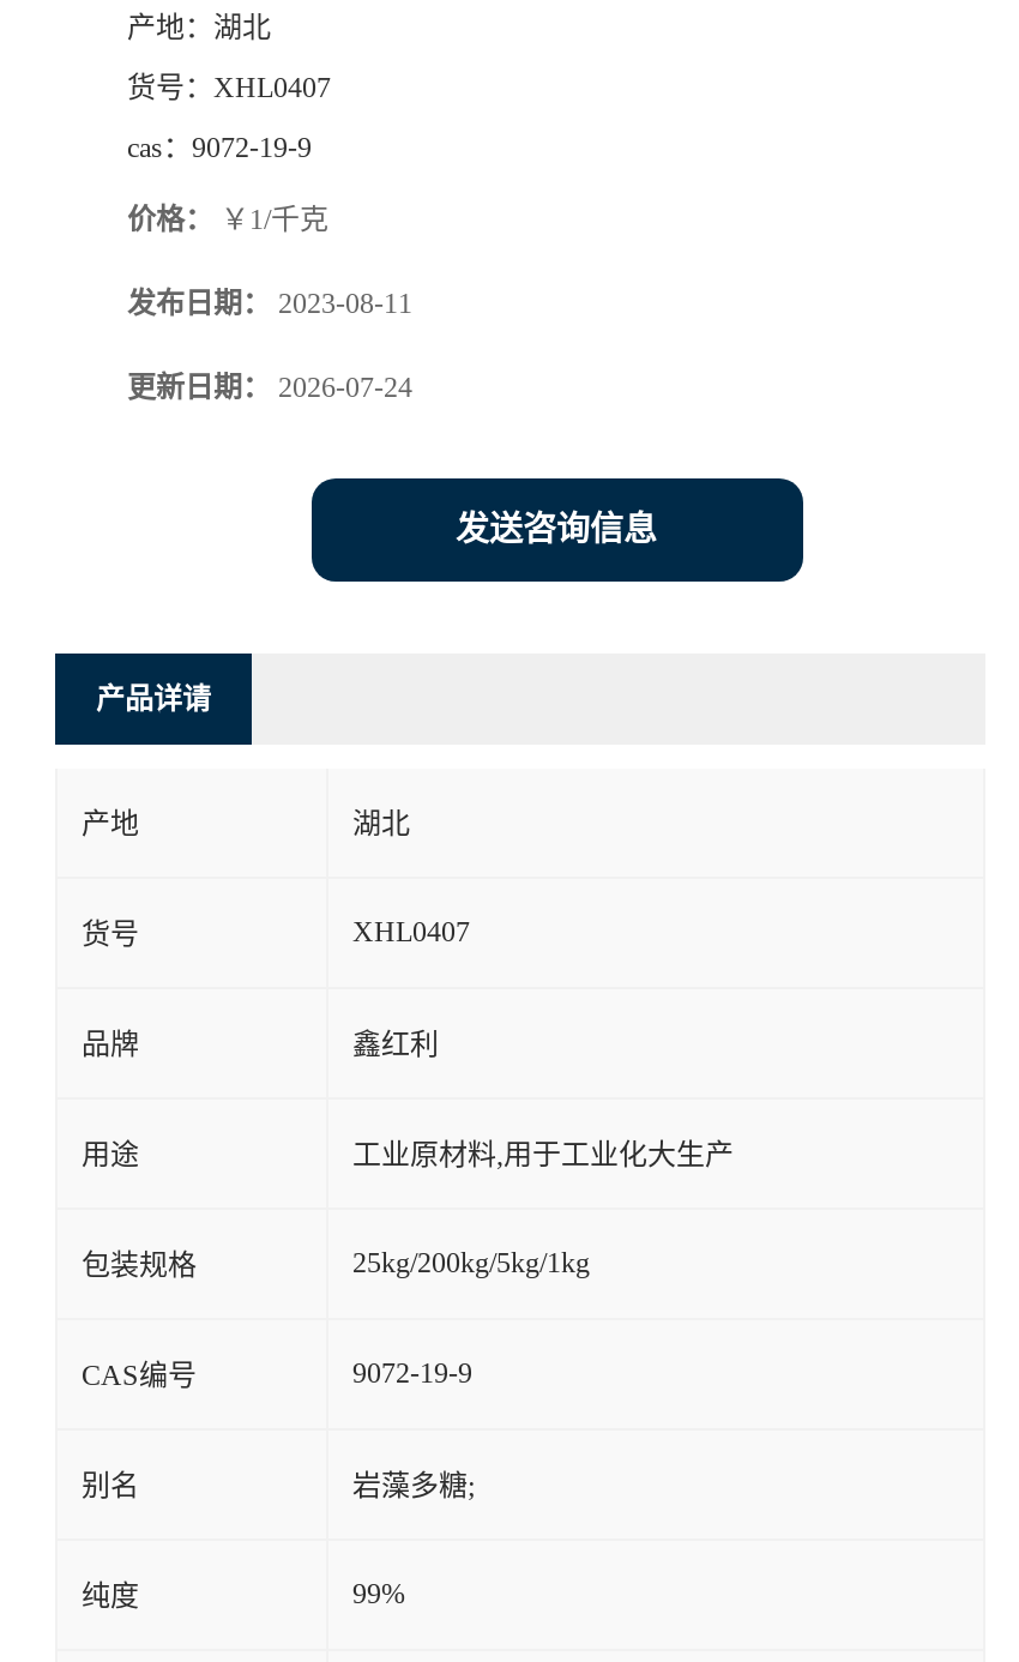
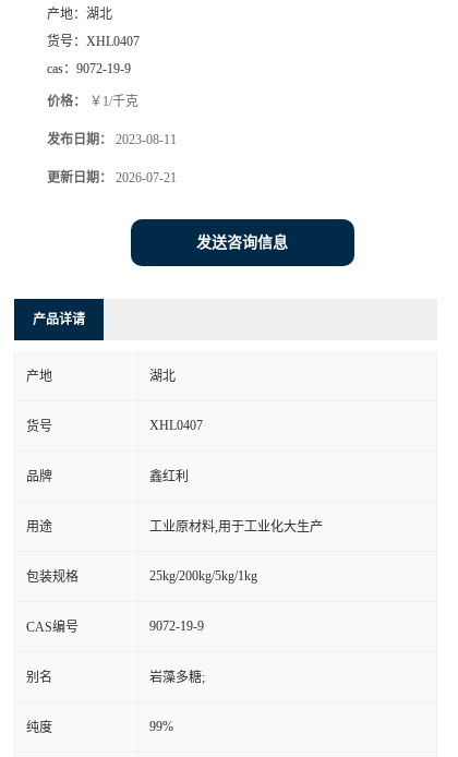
[127,371,412,405] 更新日期：2026-07-24 -> [47,170,177,186] 更新日期：2026-07-21

